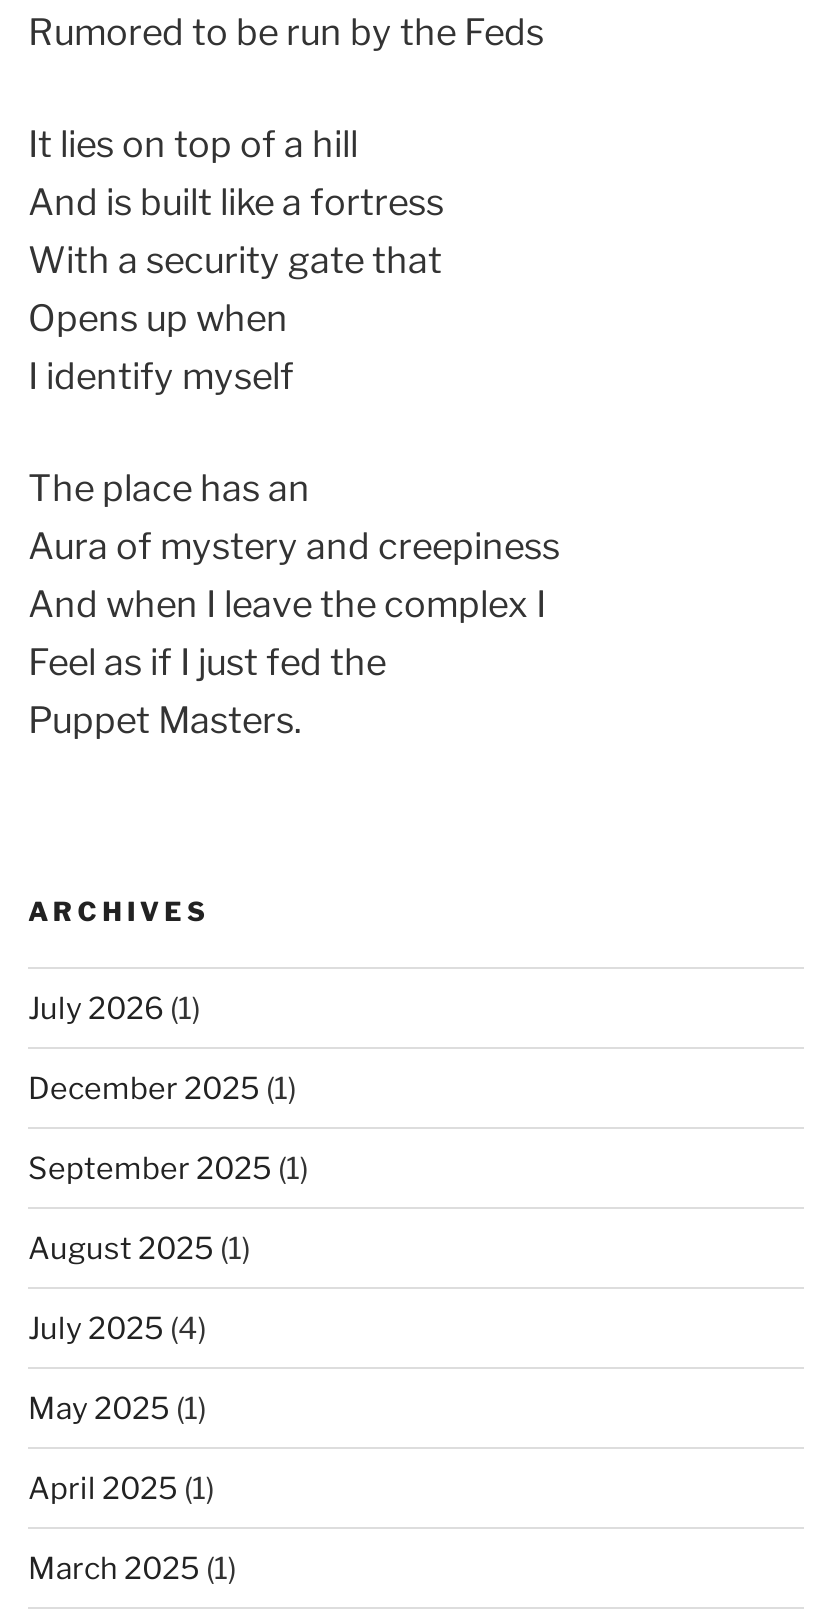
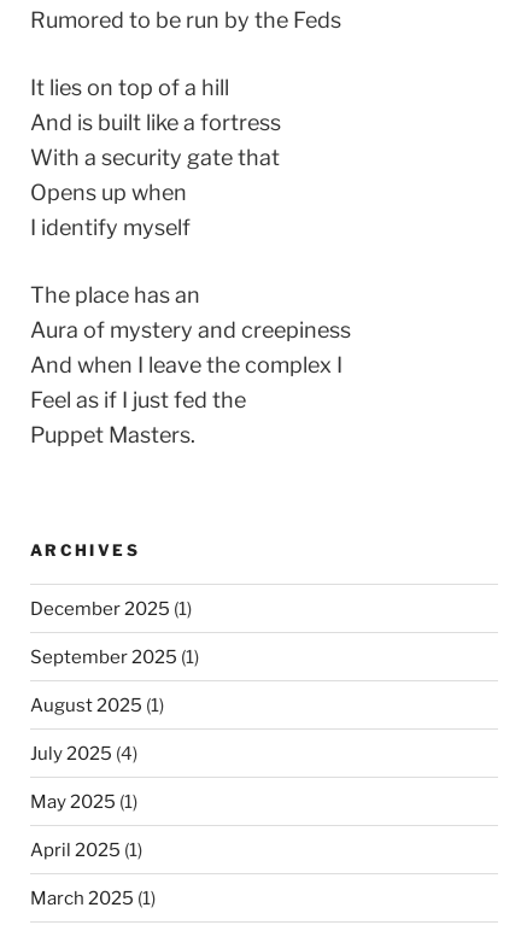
[28,991,200,1027] July 2026 (1) -> none

